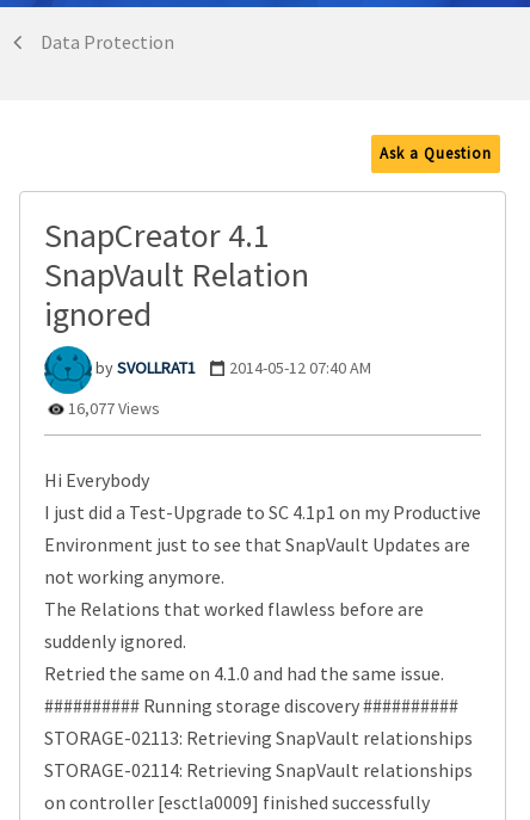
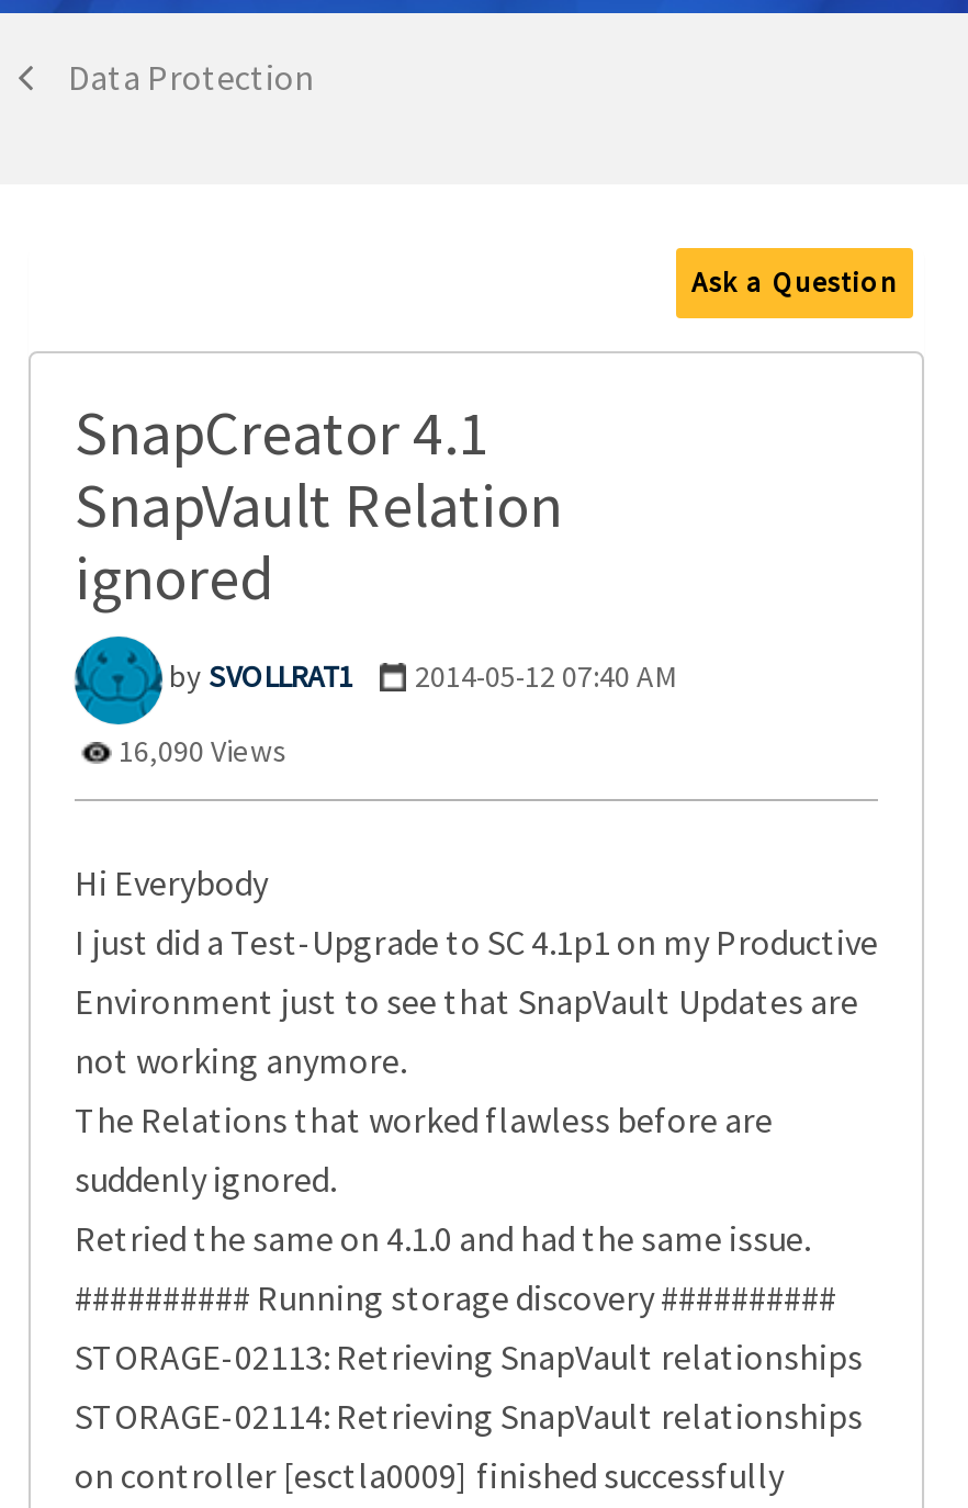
[64,397,160,419] 16,077 Views -> [112,731,288,770] 16,090 Views

